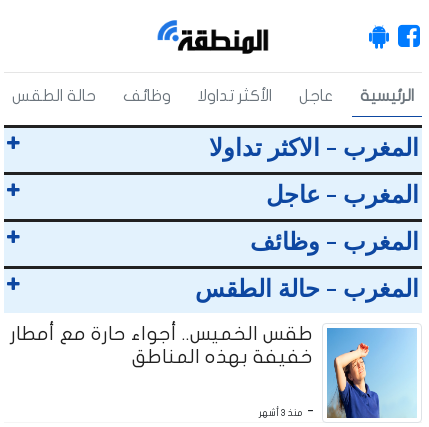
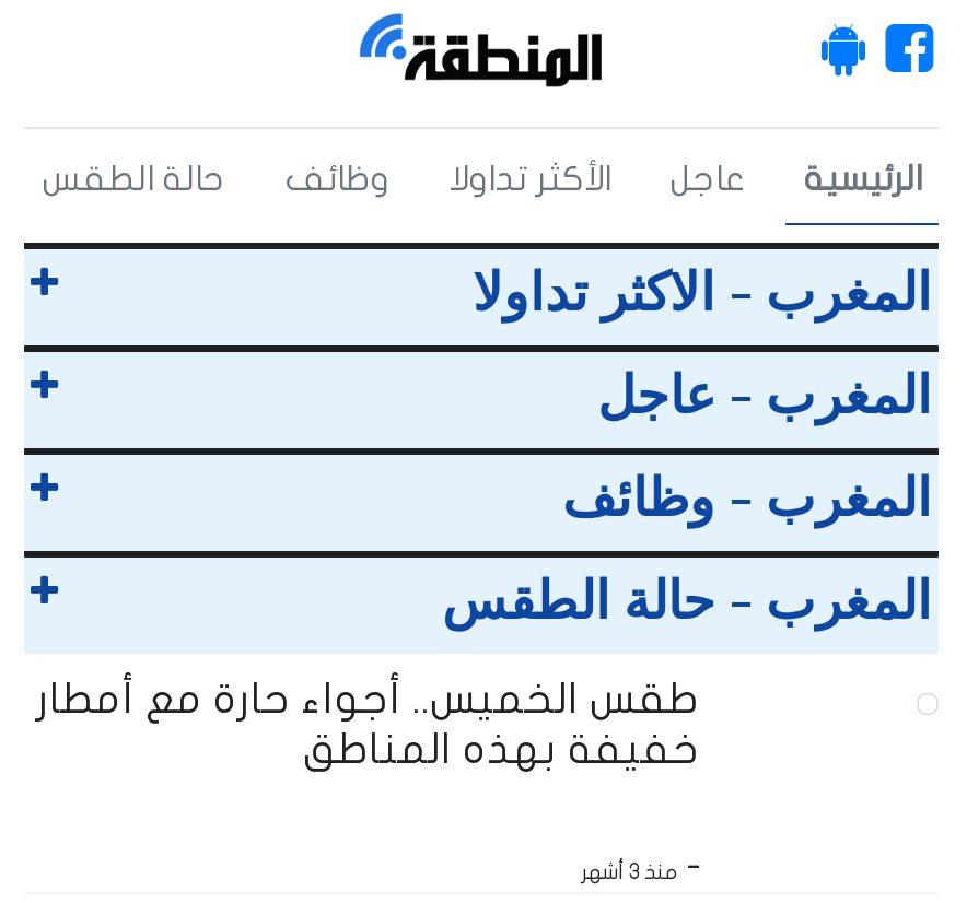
[326,327,417,419] [image] -> none

